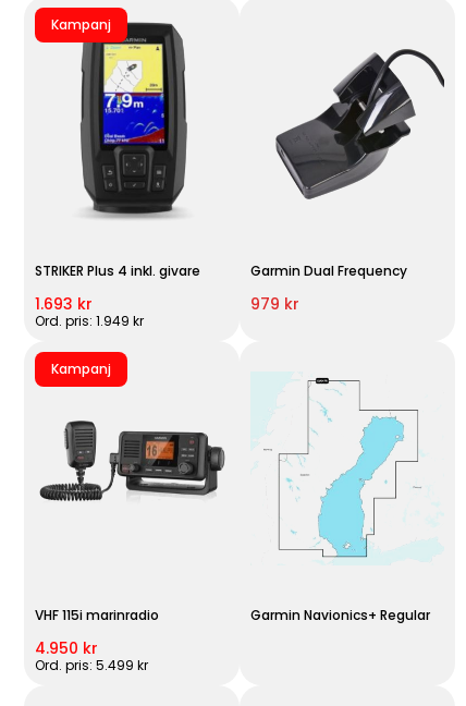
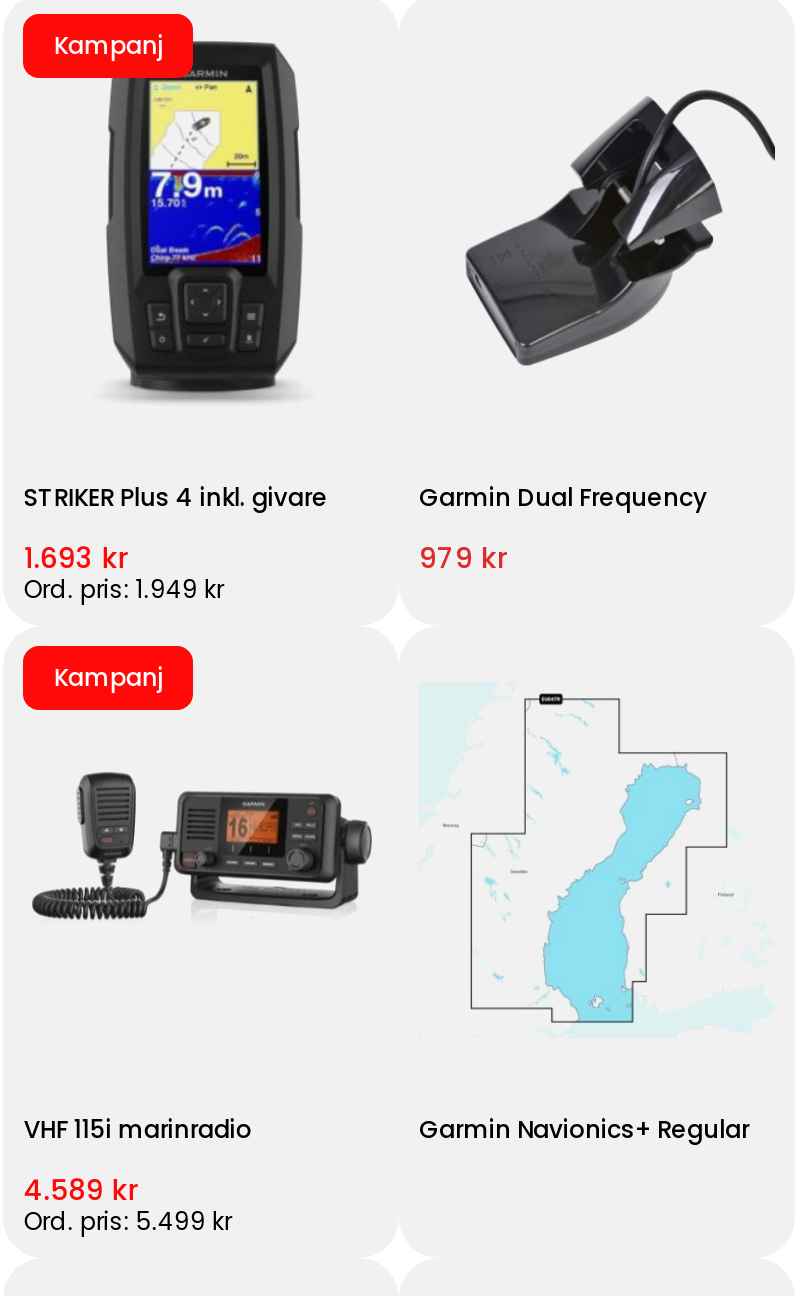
[35,637,98,659] 4.950 kr -> [24,1169,140,1209] 4.589 kr

